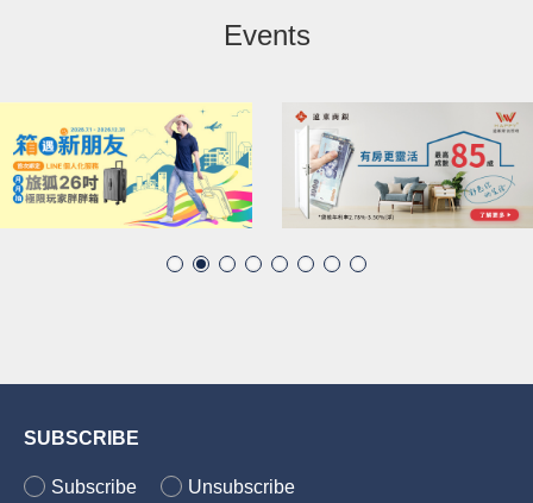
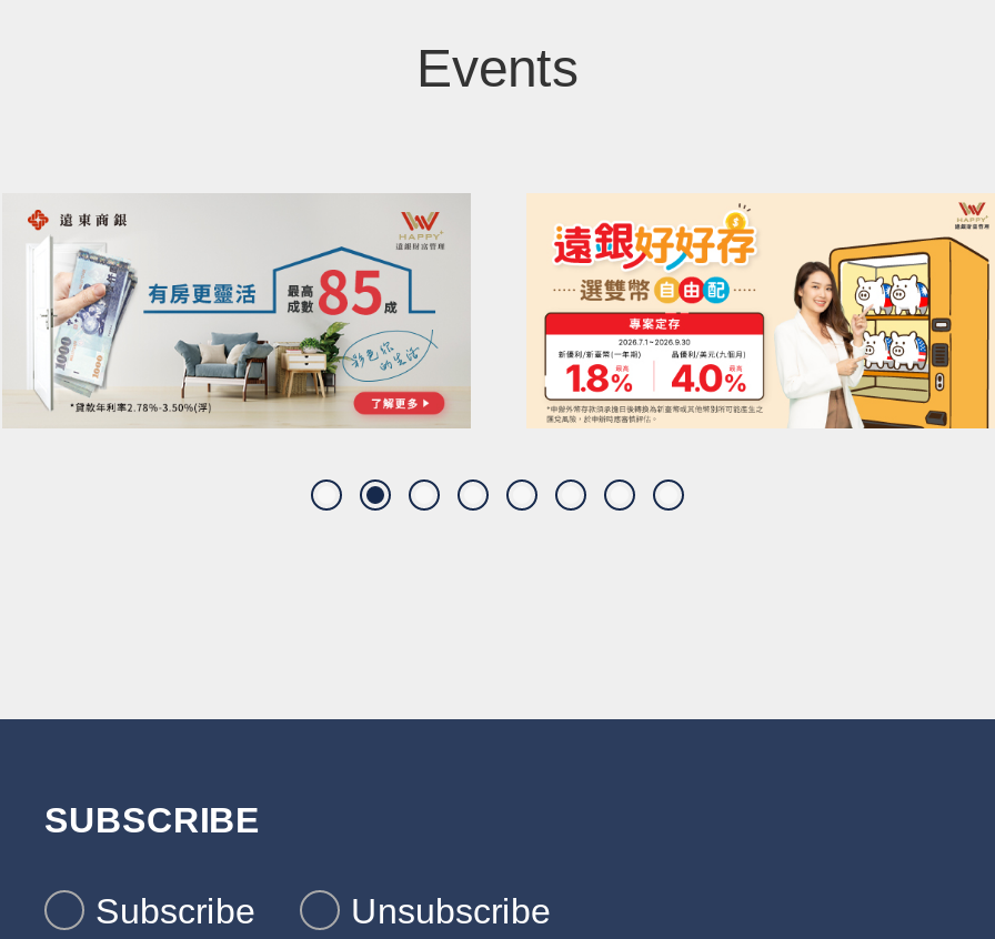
[4,103,253,228] [image] -> [7,193,471,428] [image]
[284,102,529,228] [image] -> [531,195,988,431] [image]

